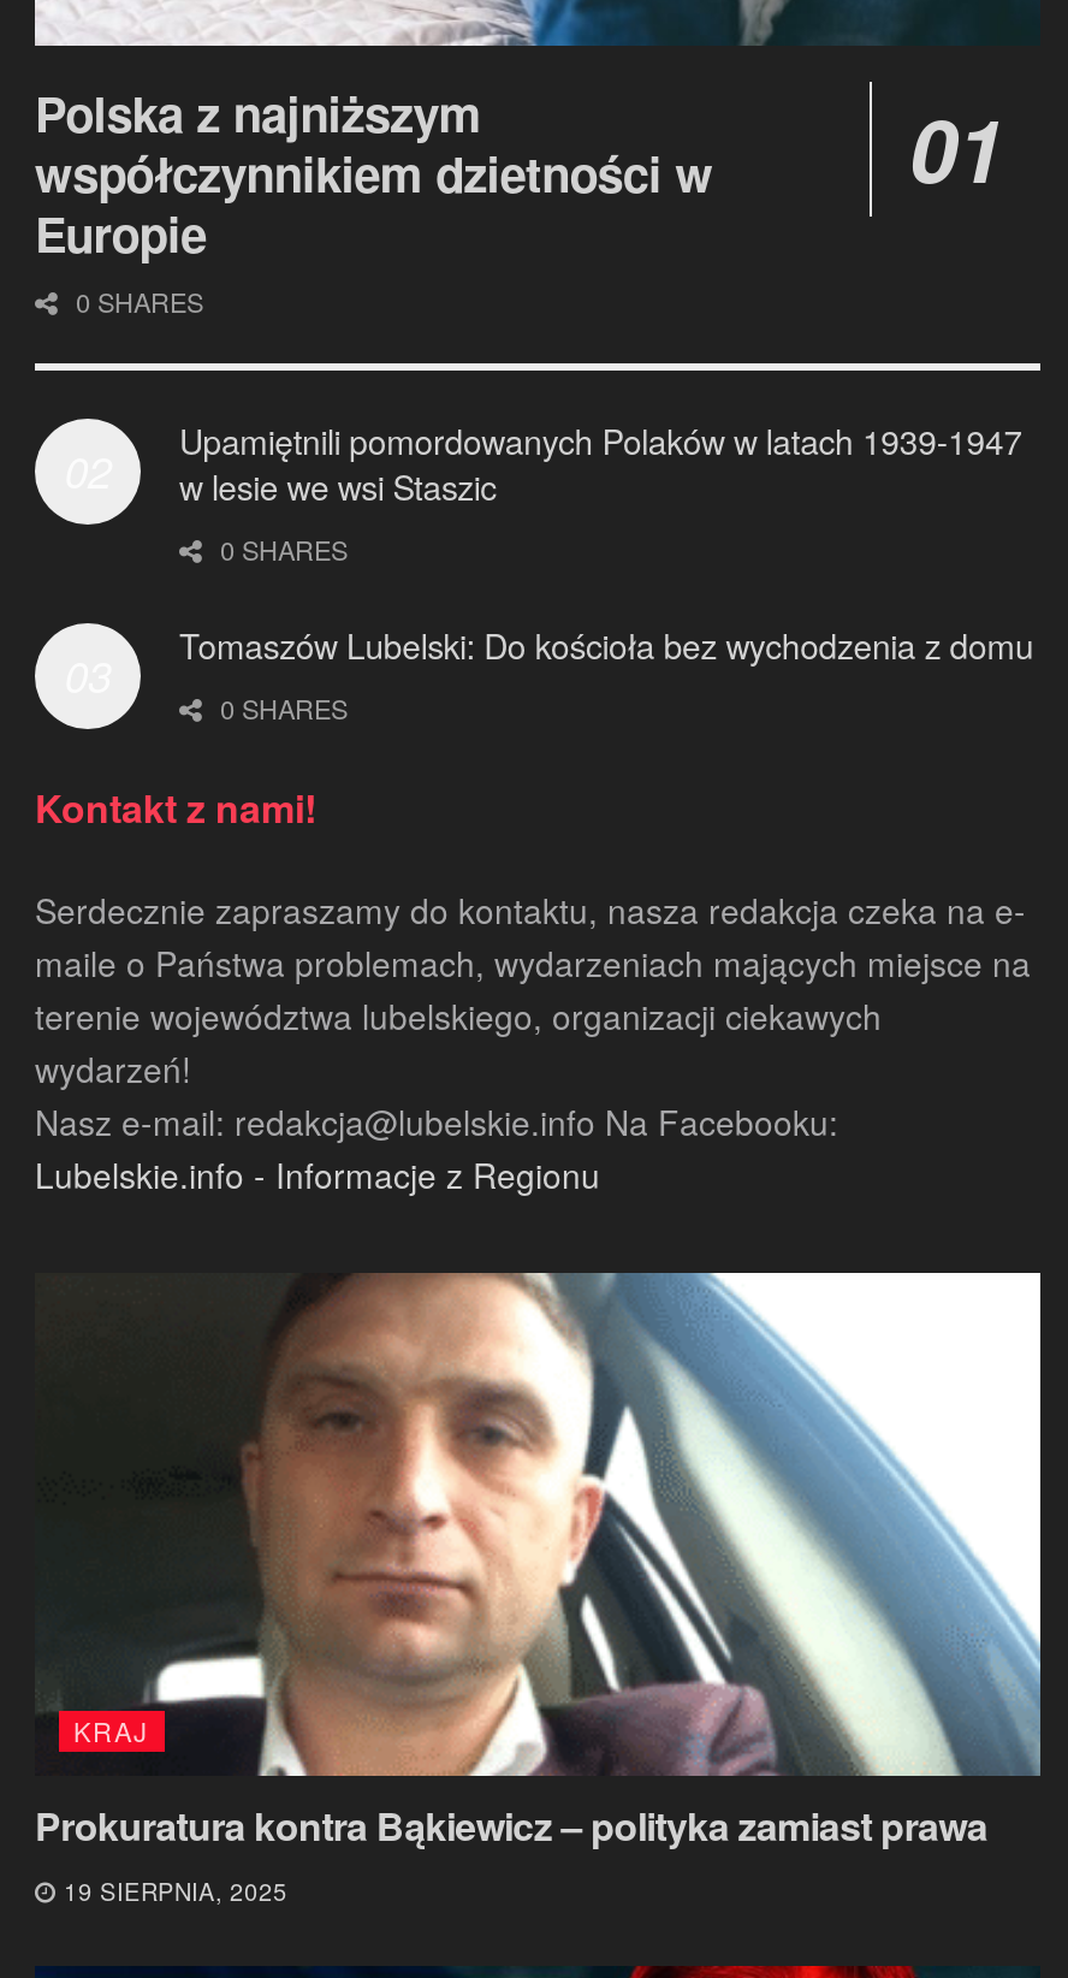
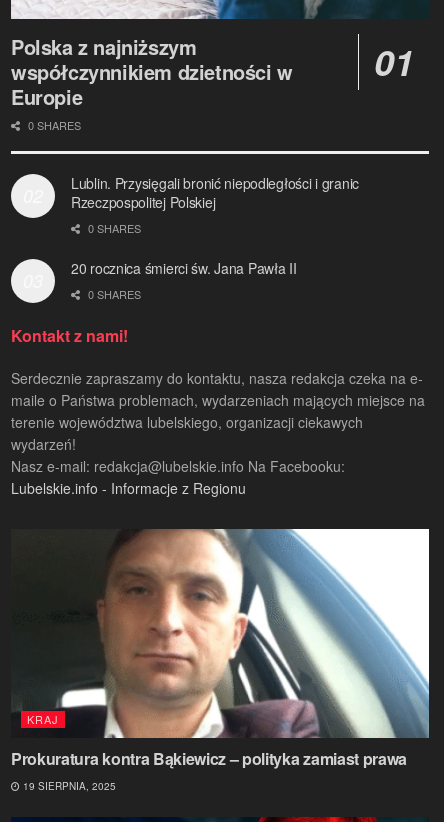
[179,416,1022,510] Upamiętnili pomordowanych Polaków w latach 1939-1947 | w lesie we wsi Staszic -> [71,173,359,212] Lublin. Przysięgali bronić niepodległości i granic | Rzeczpospolitej Polskiej
[179,621,1034,669] Tomaszów Lubelski: Do kościoła bez wychodzenia z domu -> [71,258,297,278] 20 rocznica śmierci św. Jana Pawła II

